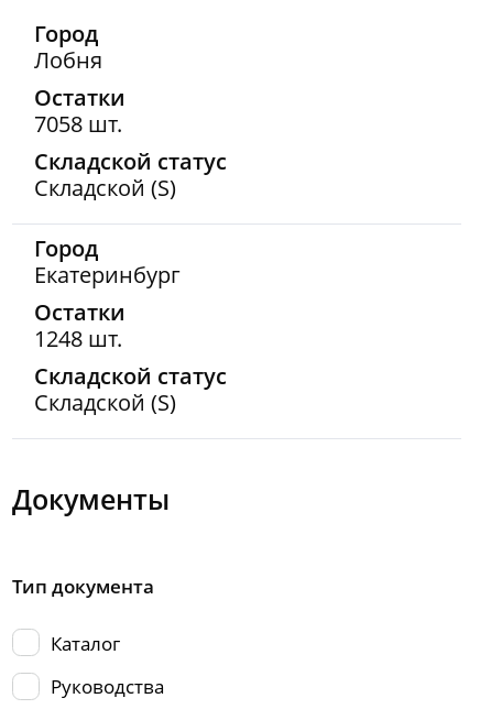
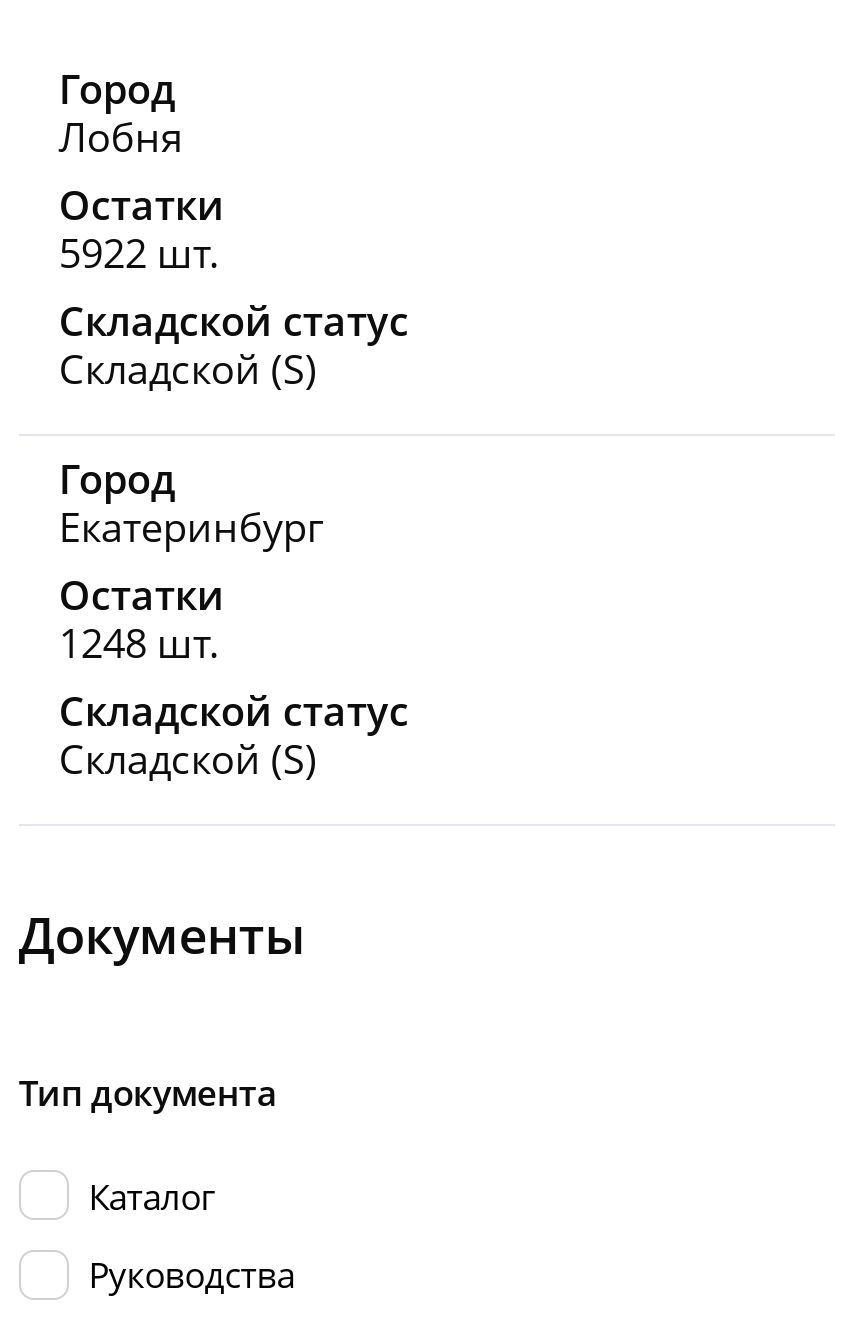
[34,109,122,139] 7058 шт. -> [59,226,219,280] 5922 шт.

